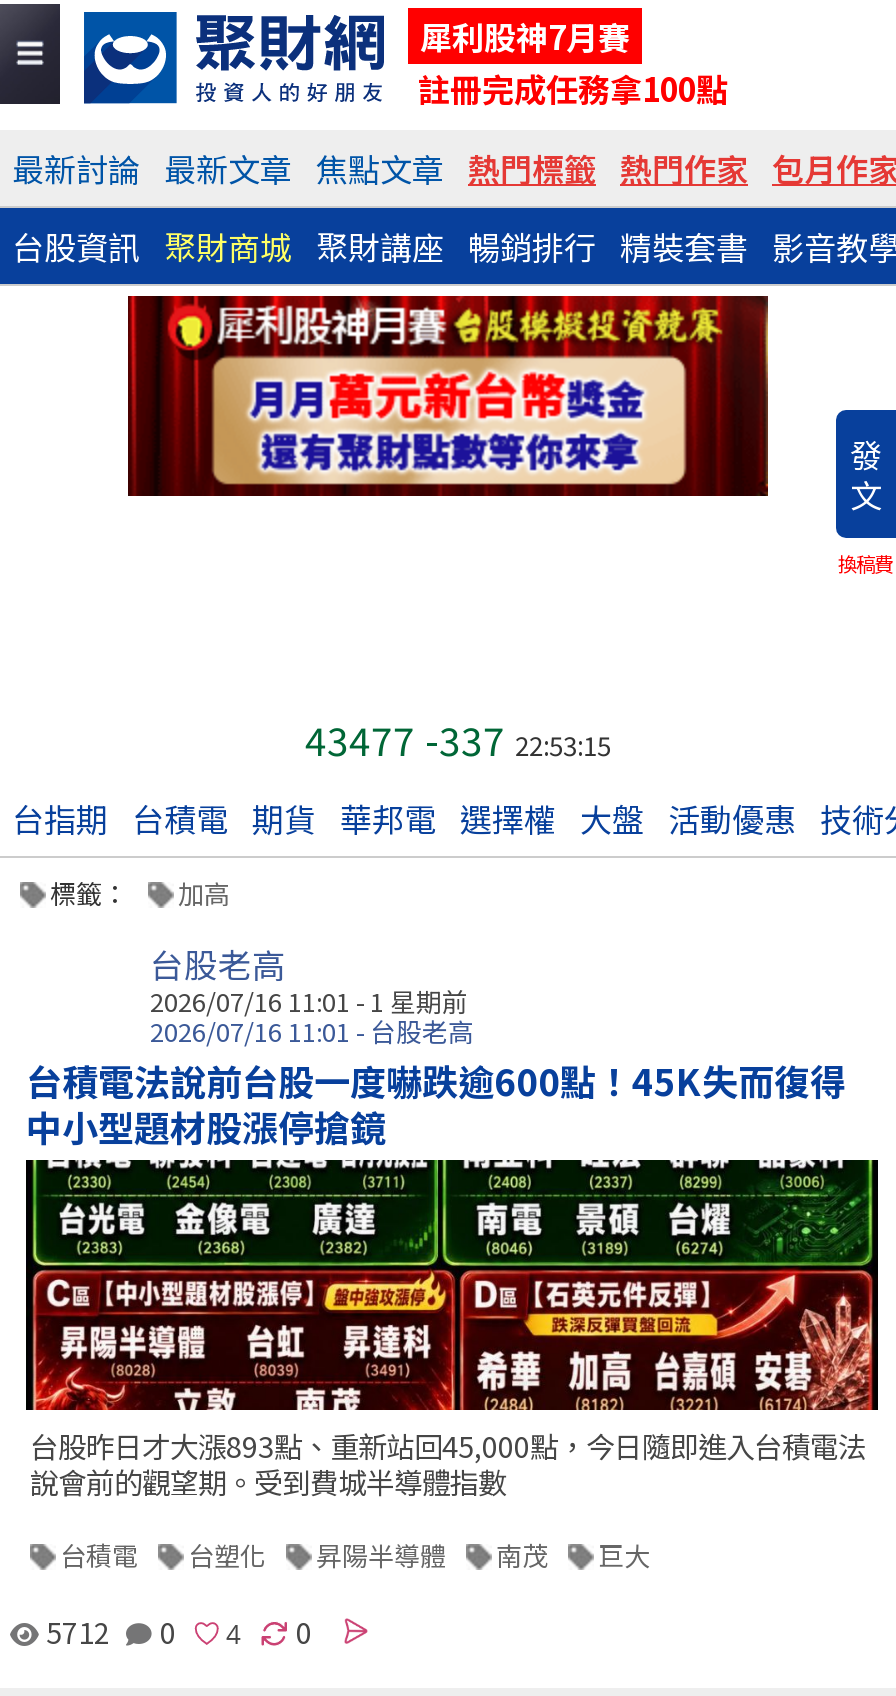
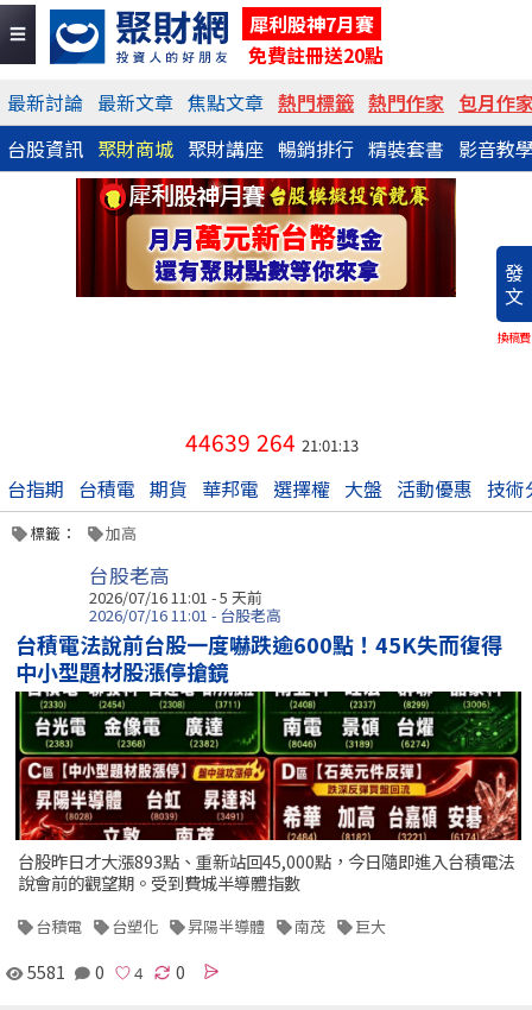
[418,64,728,112] 註冊完成任務拿100點 -> [248,40,384,69] 免費註冊送20點
[305,712,611,768] 43477 -337 22:53:15 -> [185,425,359,459] 44639 264 21:01:13
[150,982,468,1020] 2026/07/16 11:01 - 1 星期前 -> [89,586,262,608] 2026/07/16 11:01 - 5 天前
[46,1609,176,1651] 5712 0 -> [27,959,104,984] 5581 0

